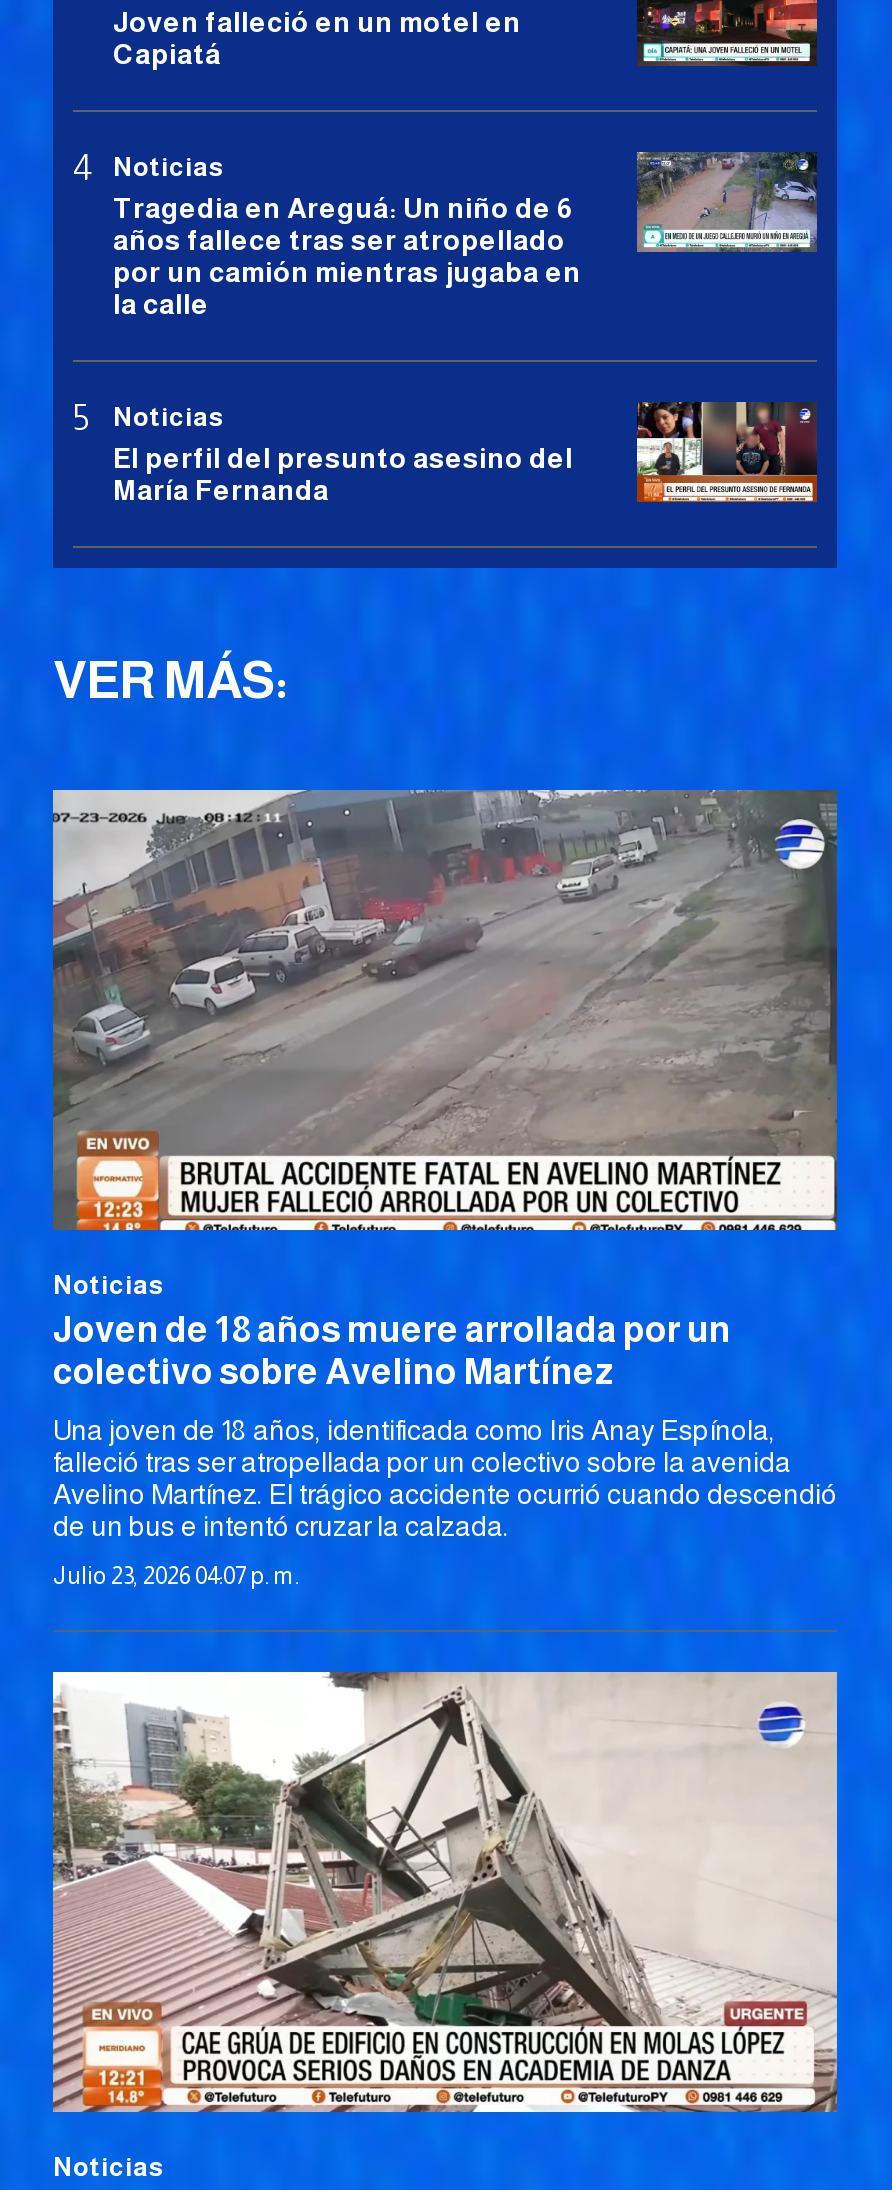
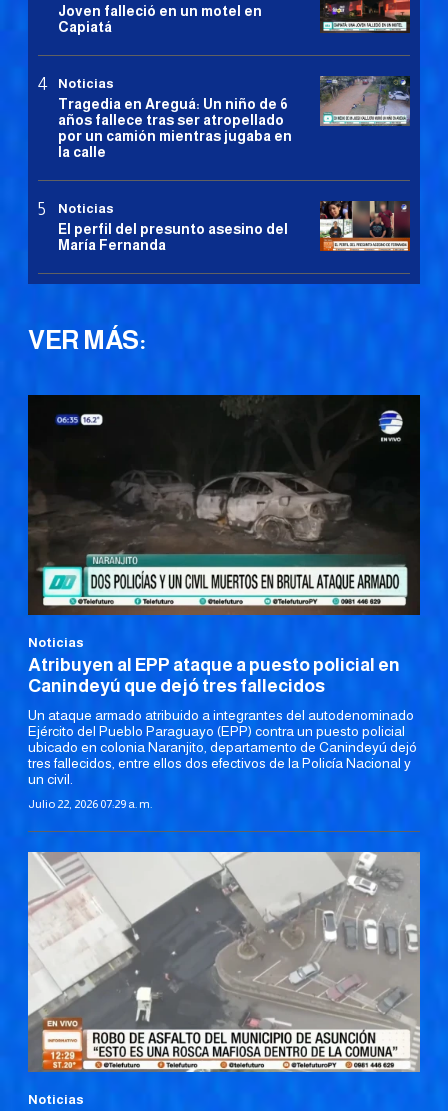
[51,788,839,1392] [image] | Joven de 18 años muere arrollada por un | colectivo sobre Avelino Martínez -> [27,394,421,696] [image] | Atribuyen al EPP ataque a puesto policial en | Canindeyú que dejó tres fallecidos
[53,1414,837,1542] Una joven de 18 años, identificada como Iris Anay Espínola, | falleció tras ser atropellada por un colectivo sobre la avenida | Avelino Martínez. El trágico accidente ocurrió cuando descendió | de un bus e intentó cruzar la calzada. -> [28,707,417,787] Un ataque armado atribuido a integrantes del autodenominado | Ejército del Pueblo Paraguayo (EPP) contra un puesto policial | ubicado en colonia Naranjito, departamento de Canindeyú dejó | tres fallecidos, entre ellos dos efectivos de la Policía Nacional y | un civil.
[53,1562,299,1590] Julio 23, 2026 04:07 p. m. -> [28,797,152,811] Julio 22, 2026 07:29 a. m.
[51,1670,837,2114] [image] -> [27,851,420,1073] [image]

